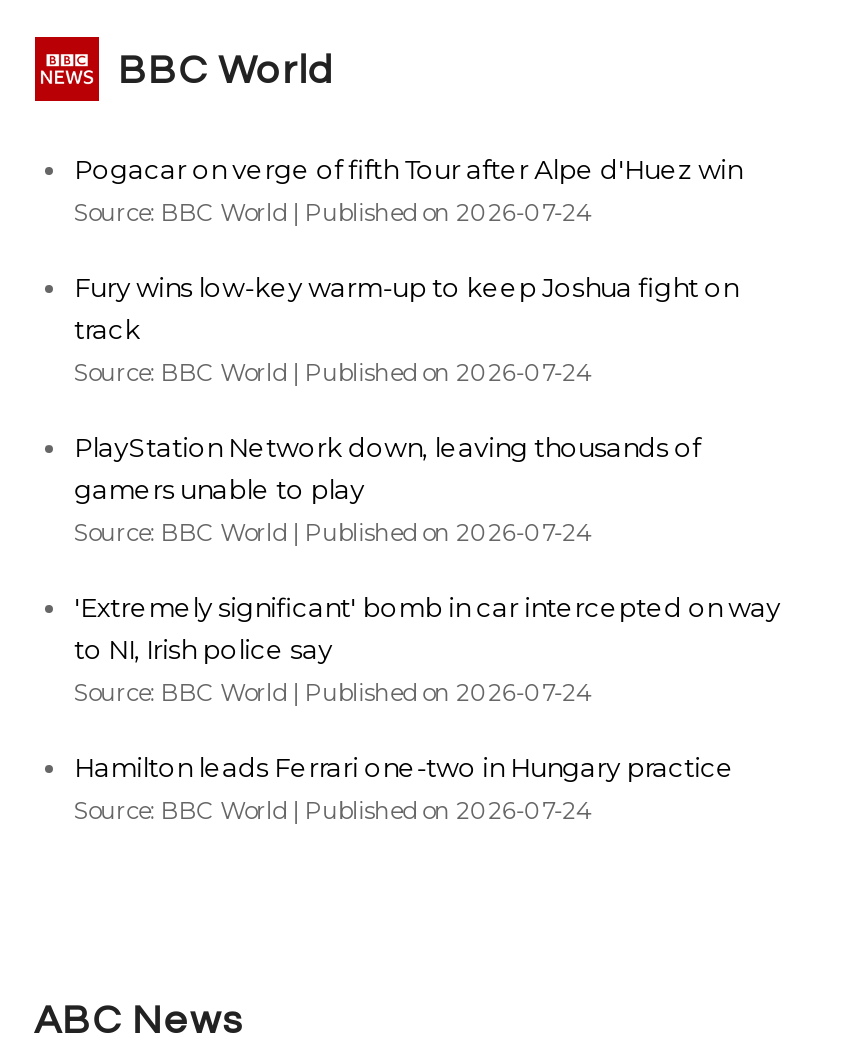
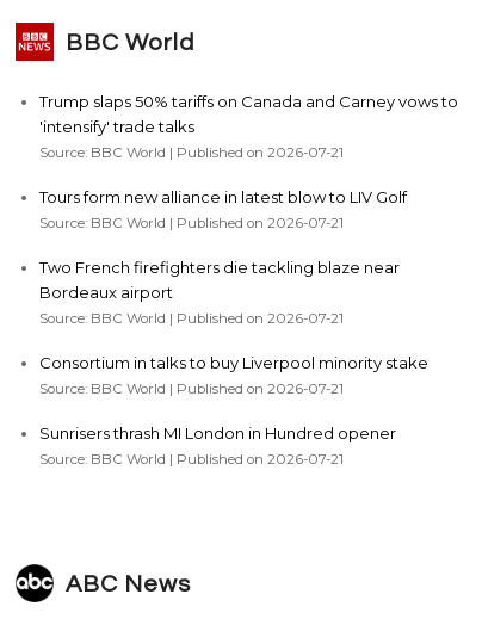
[74,153,742,227] Pogacar on verge of fifth Tour after Alpe d'Huez win | Source: BBC World Published on 2026-07-24 -> [39,92,458,161] Trump slaps 50% tariffs on Canada and Carney vows to | 'intensify' trade talks | Source: BBC World Published on 2026-07-21
[74,271,738,387] Fury wins low-key warm-up to keep Joshua fight on | track | Source: BBC World Published on 2026-07-24 -> [39,187,406,231] Tours form new alliance in latest blow to LIV Golf | Source: BBC World Published on 2026-07-21
[74,431,700,547] PlayStation Network down, leaving thousands of | gamers unable to play | Source: BBC World Published on 2026-07-24 -> [39,258,399,327] Two French firefighters die tackling blaze near | Bordeaux airport | Source: BBC World Published on 2026-07-21
[74,591,780,707] 'Extremely significant' bomb in car intercepted on way | to NI, Irish police say | Source: BBC World Published on 2026-07-24 -> [39,353,428,397] Consortium in talks to buy Liverpool minority stake | Source: BBC World Published on 2026-07-21
[74,751,734,825] Hamilton leads Ferrari one-two in Hungary practice | Source: BBC World Published on 2026-07-24 -> [39,423,396,468] Sunrisers thrash MI London in Hundred opener | Source: BBC World Published on 2026-07-21

